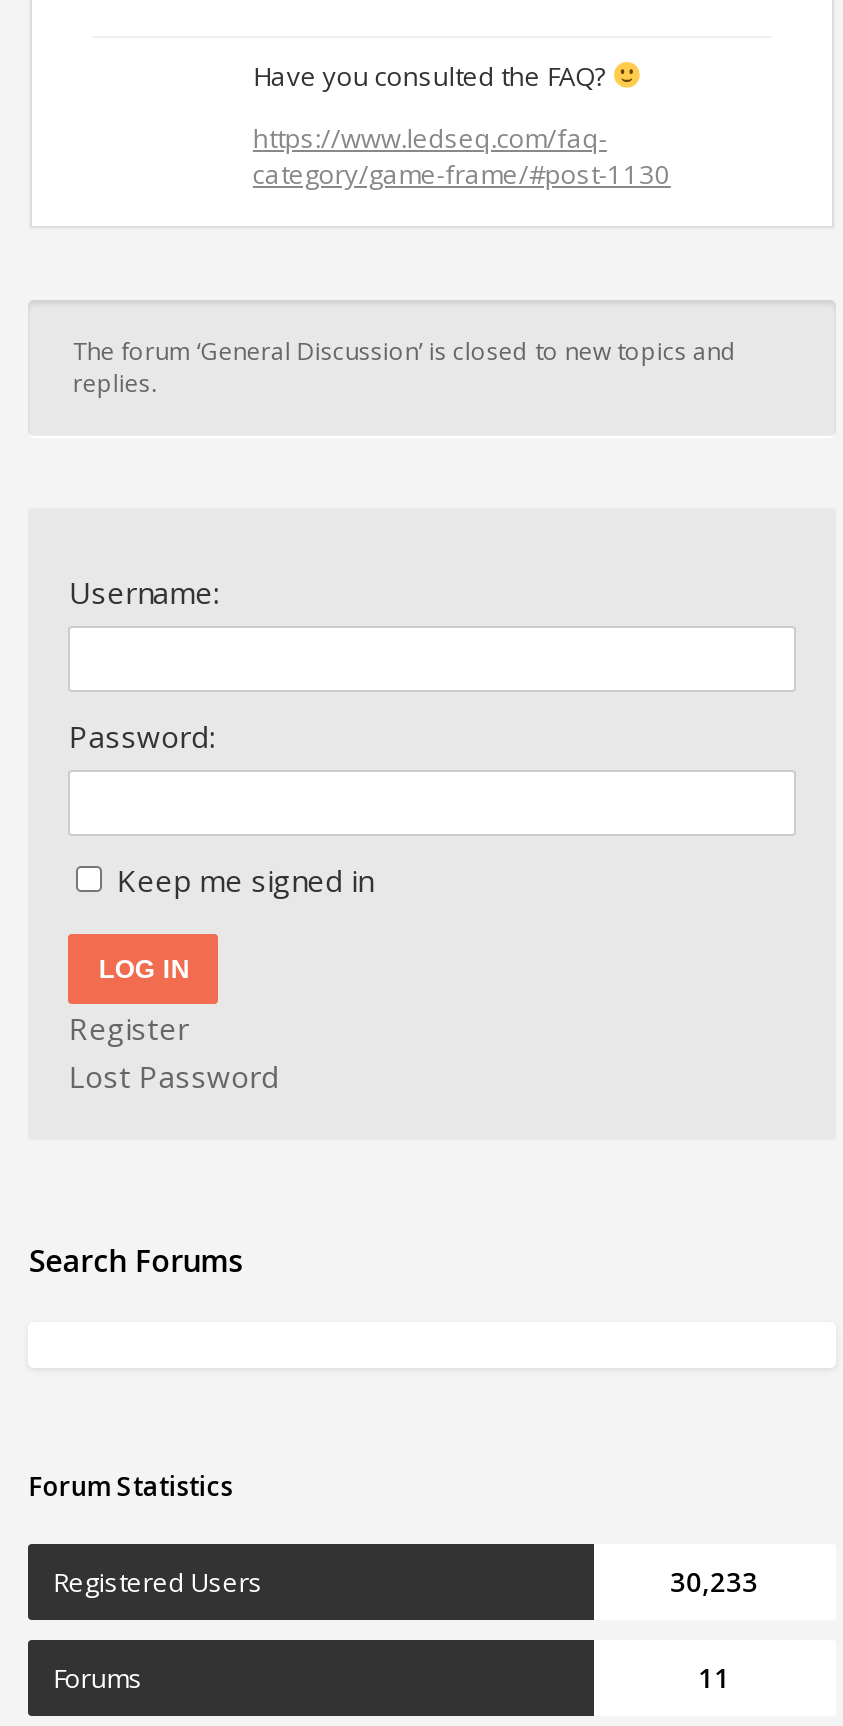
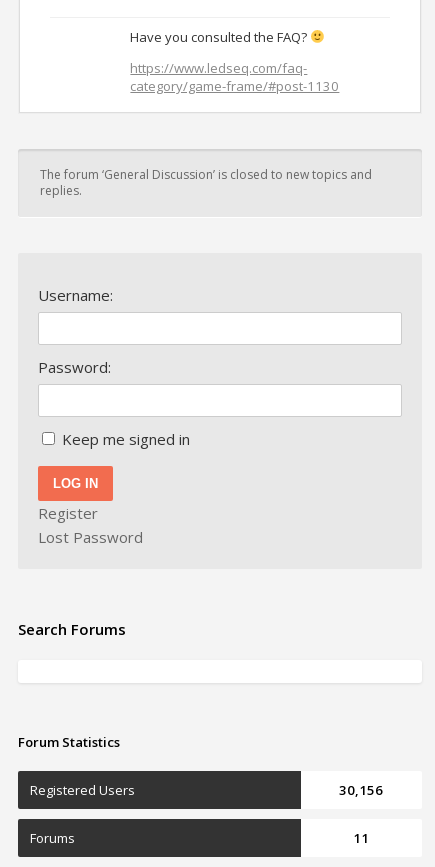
[670,1563,758,1599] 30,233 -> [339,781,383,799] 30,156

